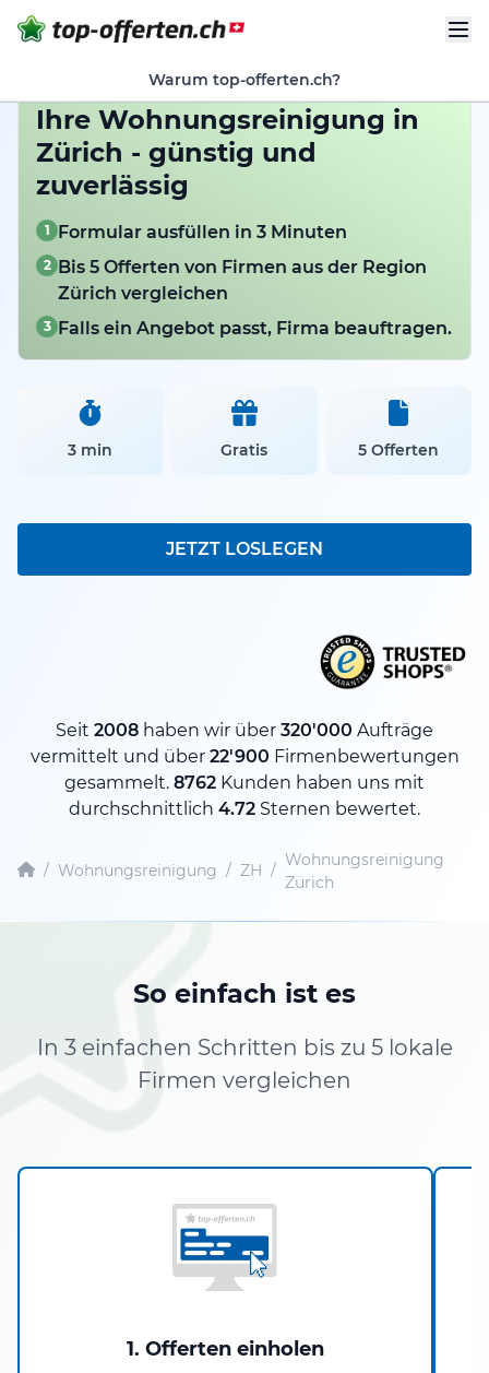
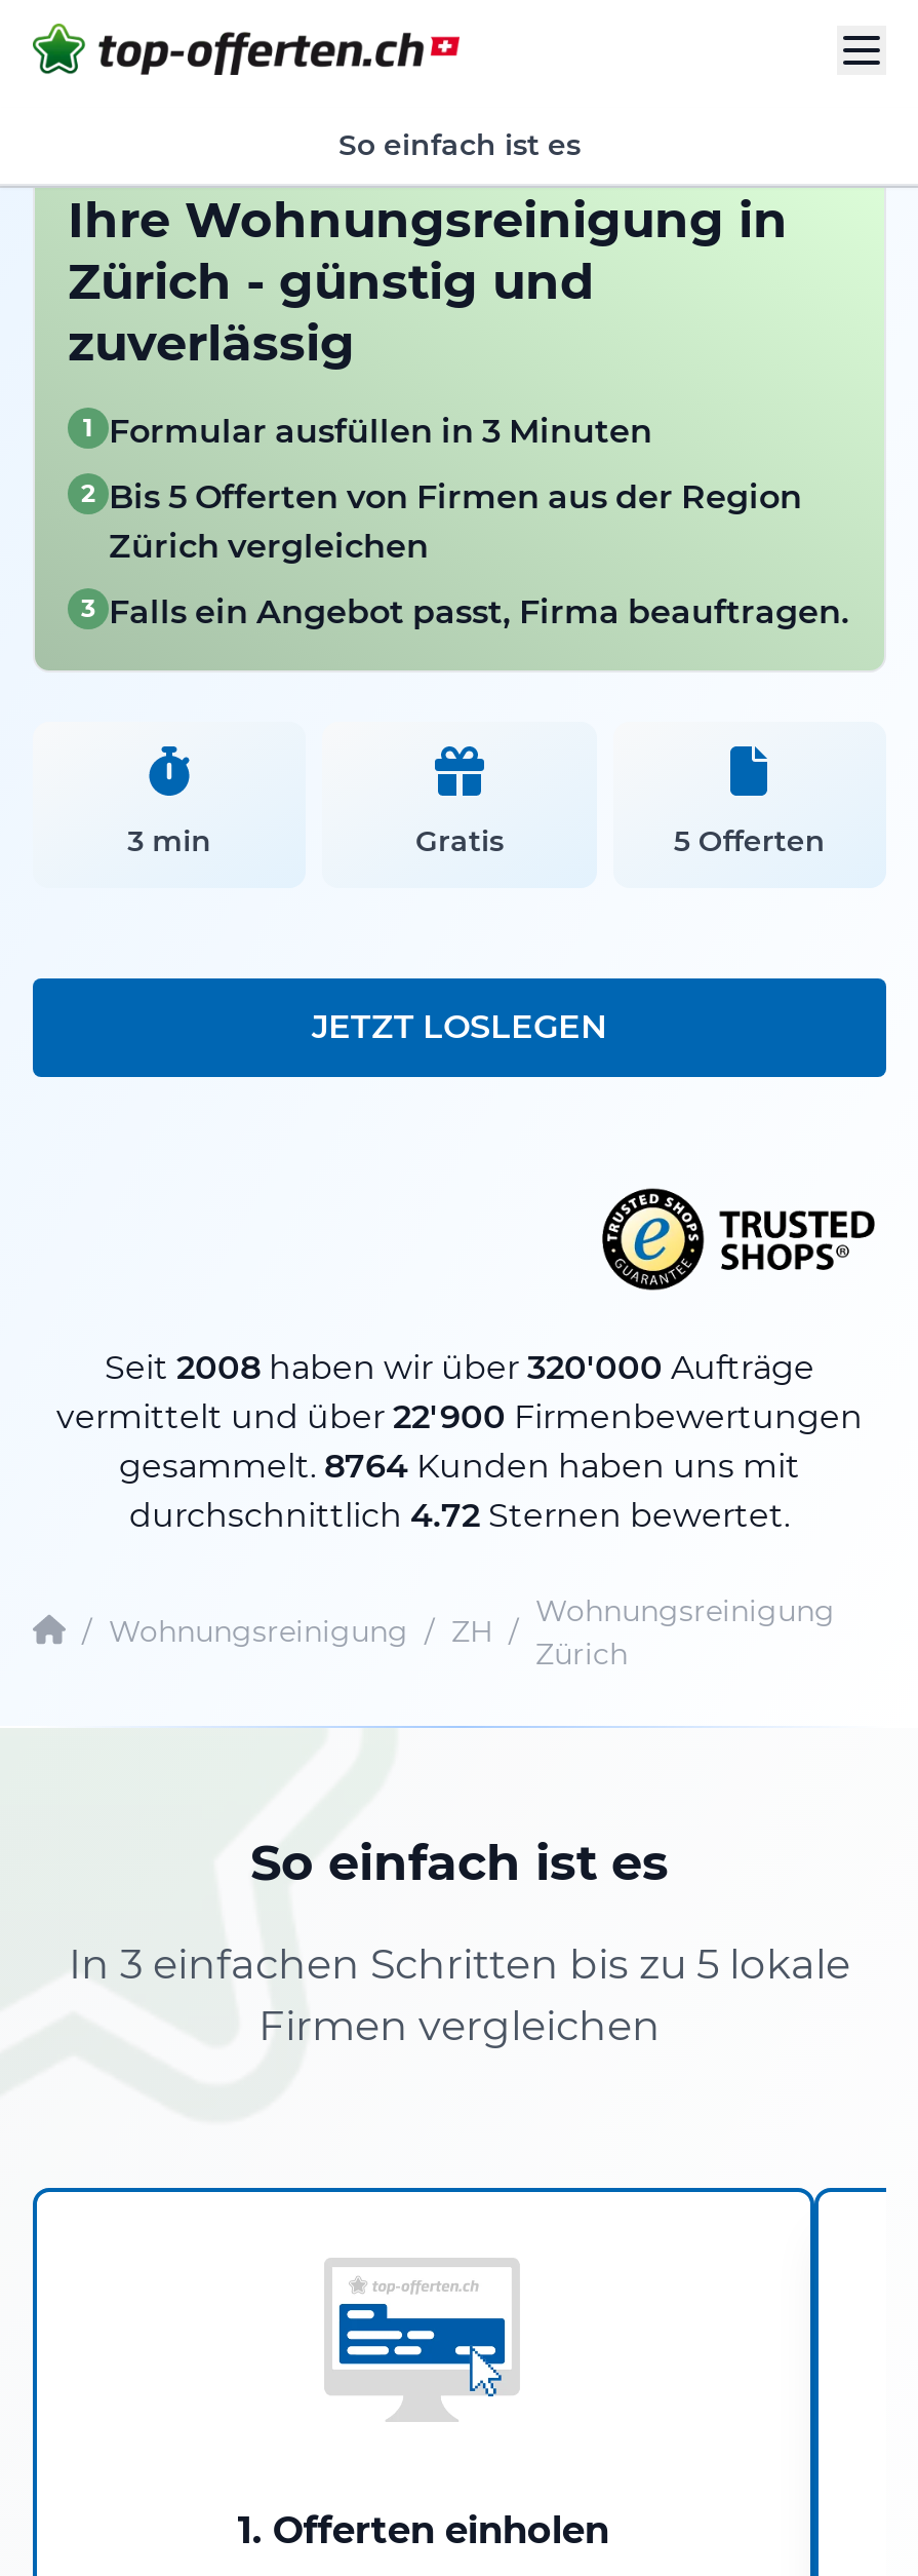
[148,70,341,90] Warum top-offerten.ch? -> [338,127,581,164] So einfach ist es
[64,772,425,793] gesammelt. 8762 Kunden haben uns mit -> [119,1446,800,1485] gesammelt. 8764 Kunden haben uns mit

